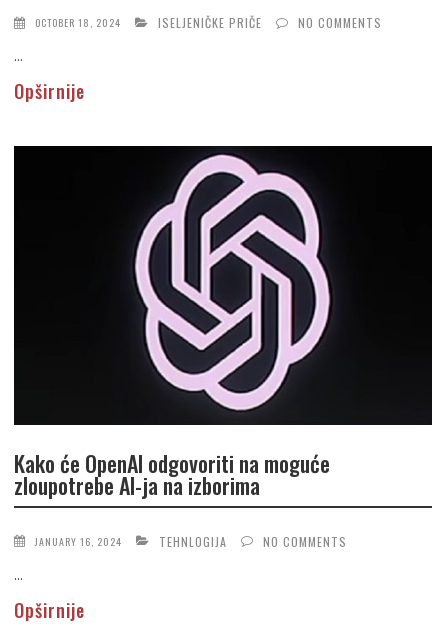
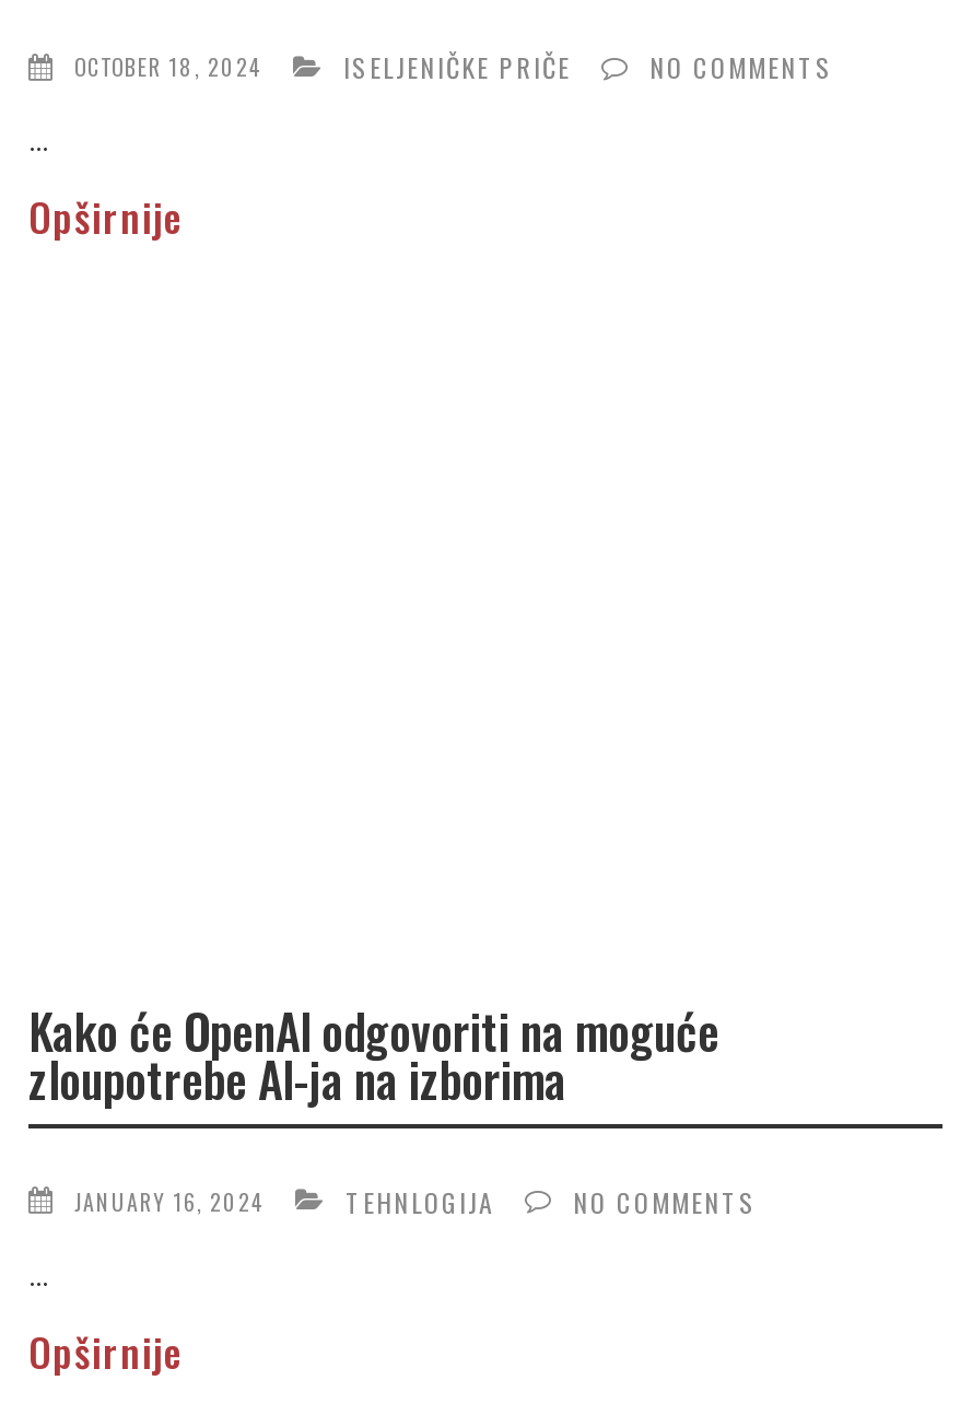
[13,145,433,426] [image] -> none

